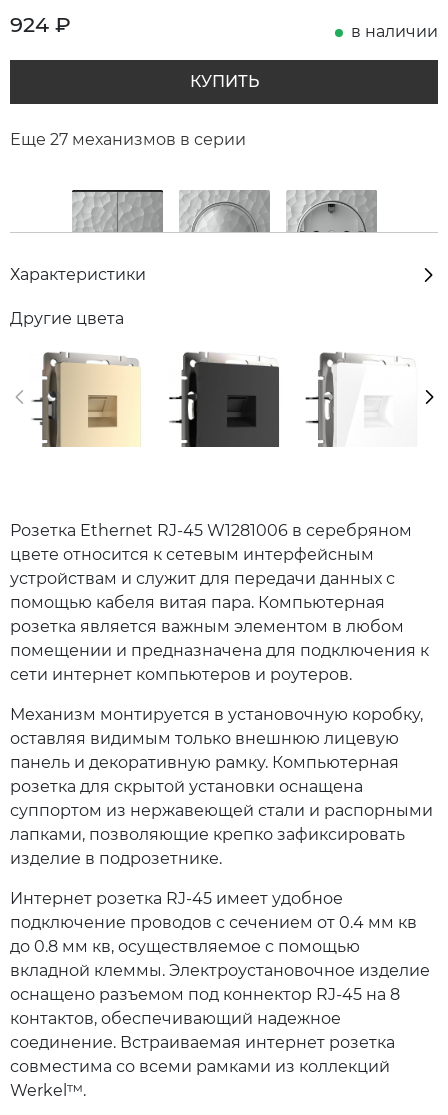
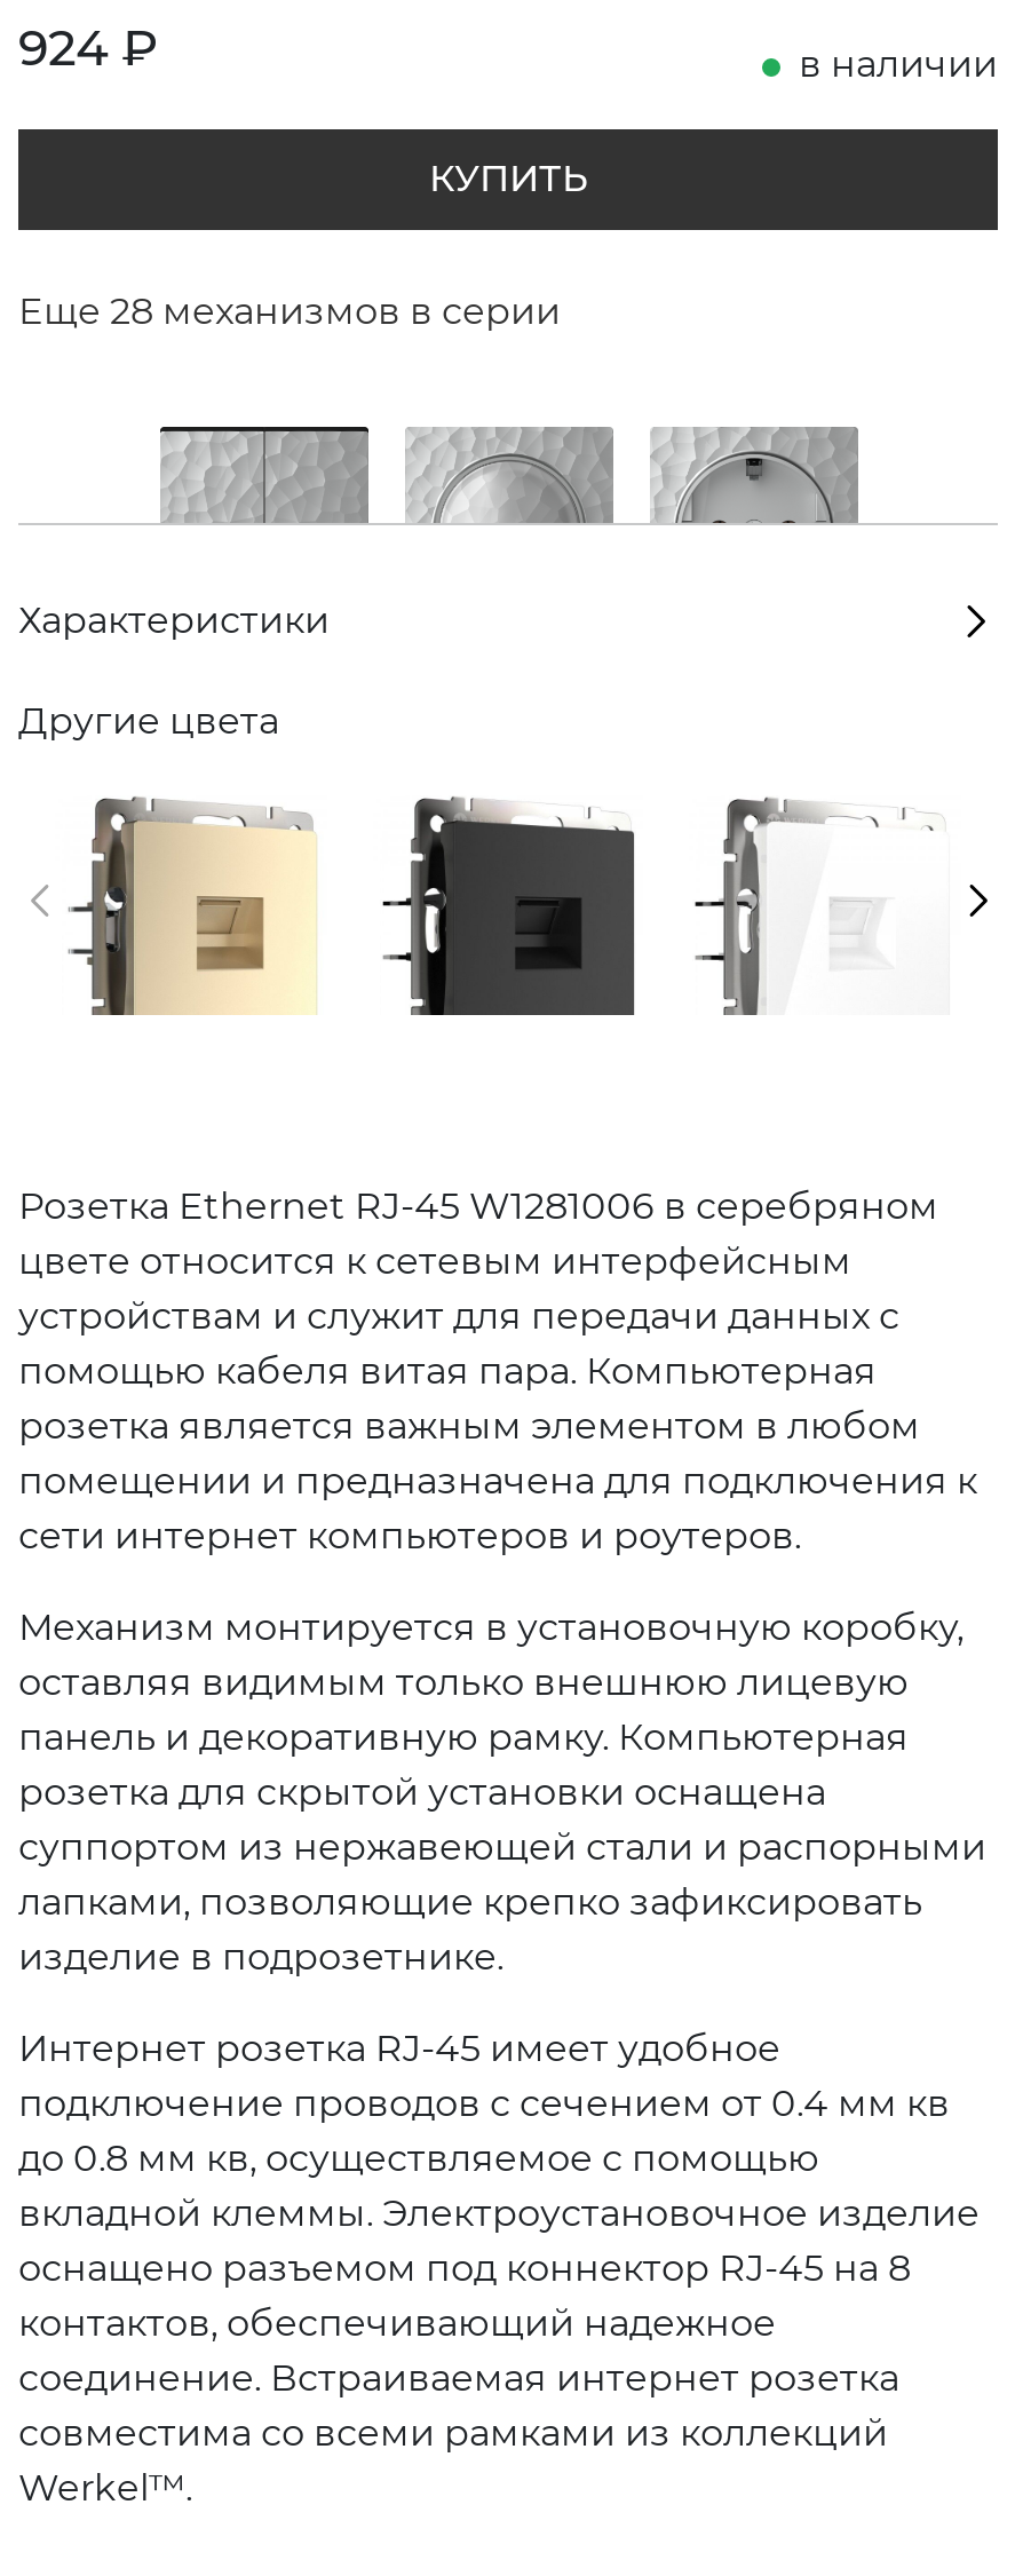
[10,130,246,149] Еще 27 механизмов в серии -> [18,289,561,333] Еще 28 механизмов в серии

